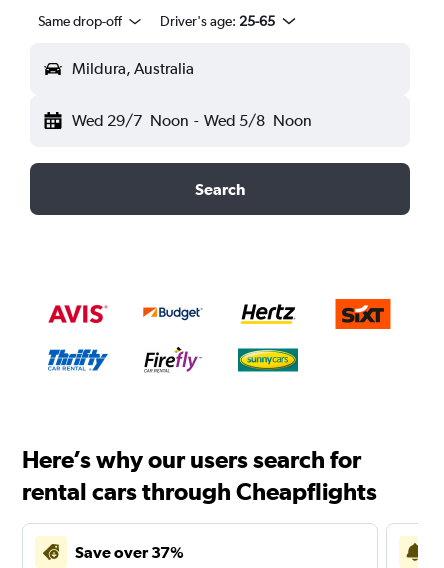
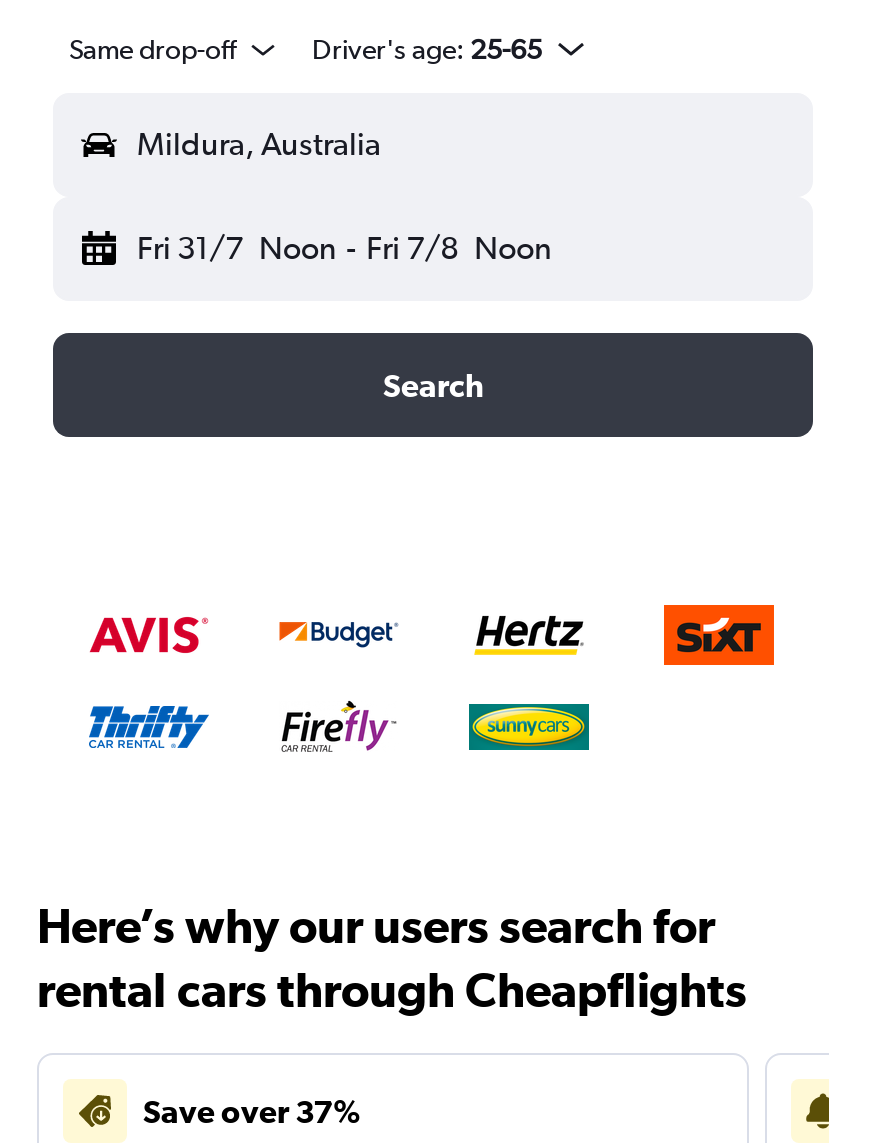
[72,111,312,130] Wed 29/7 Noon - Wed 5/8 Noon -> [137,229,552,267] Fri 31/7 Noon - Fri 7/8 Noon

